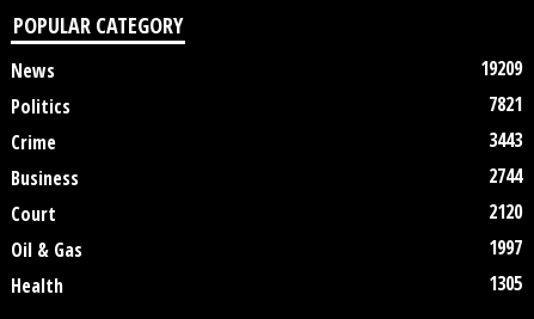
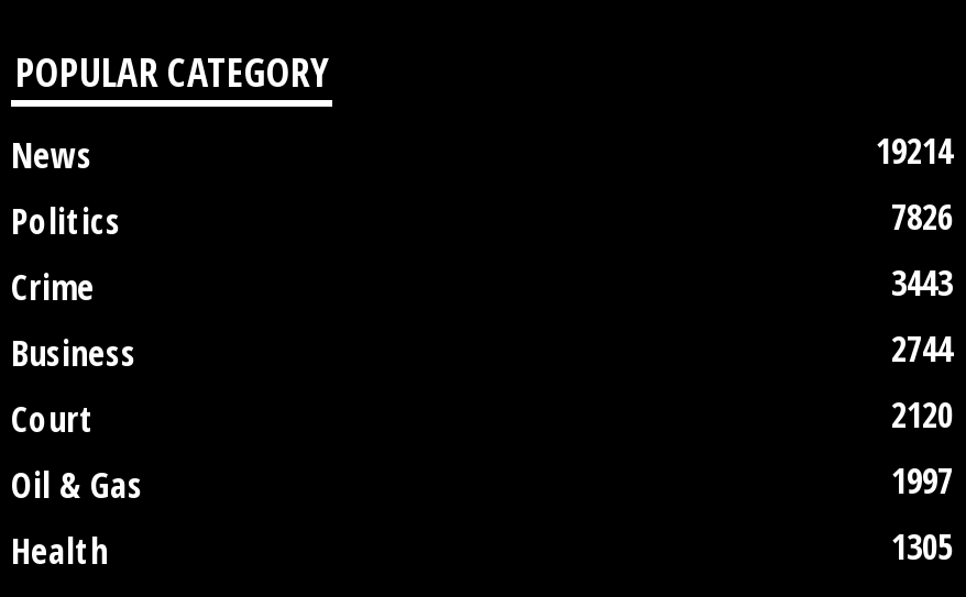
[480,54,522,81] 19209 -> [876,126,953,175] 19214
[489,90,522,116] 7821 -> [891,192,953,241] 7826

